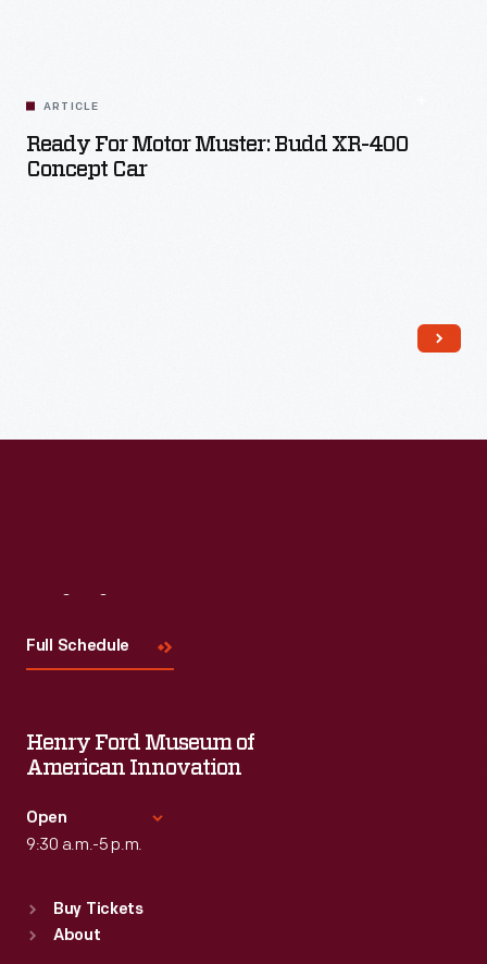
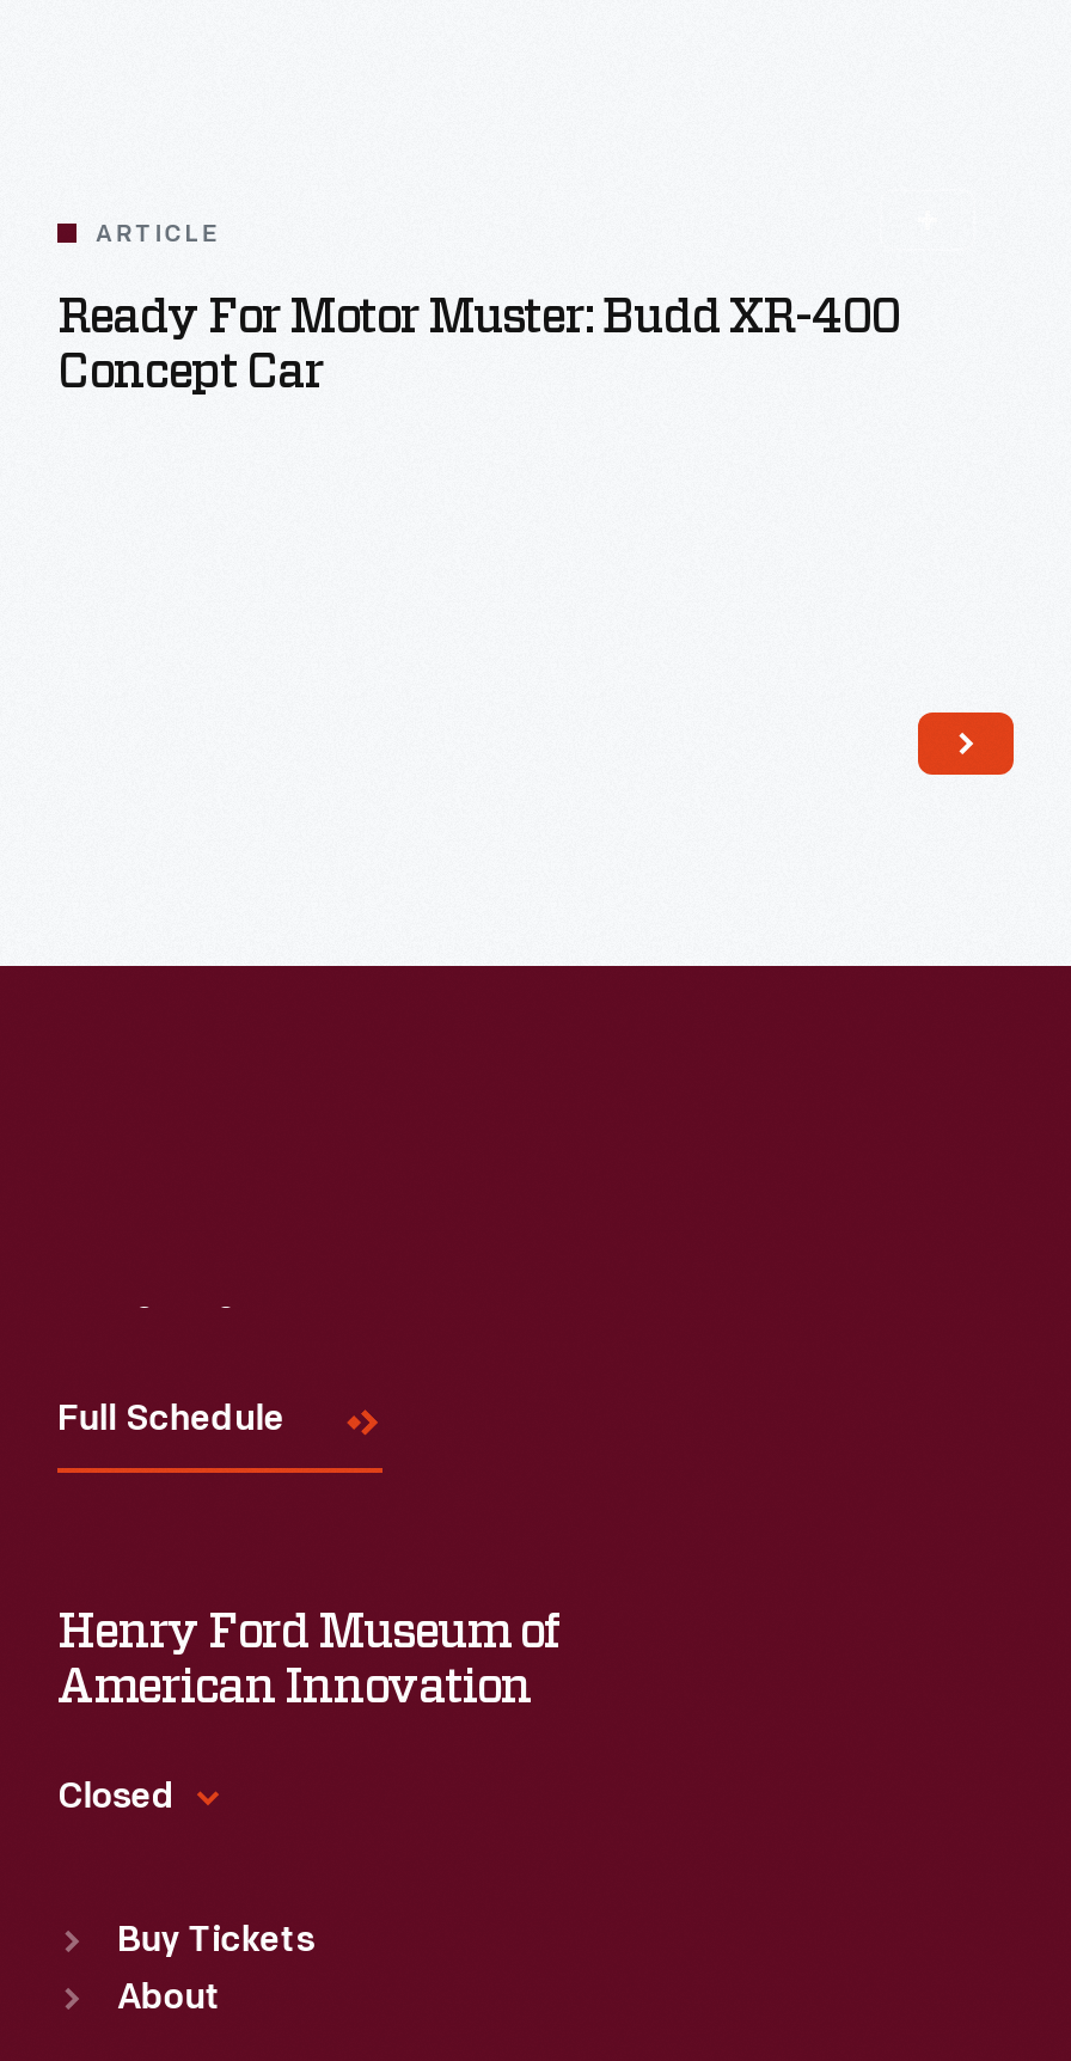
[26,811,143,855] Open | 9:30 a.m.-5 p.m. -> [57,1781,175,1817] Closed

